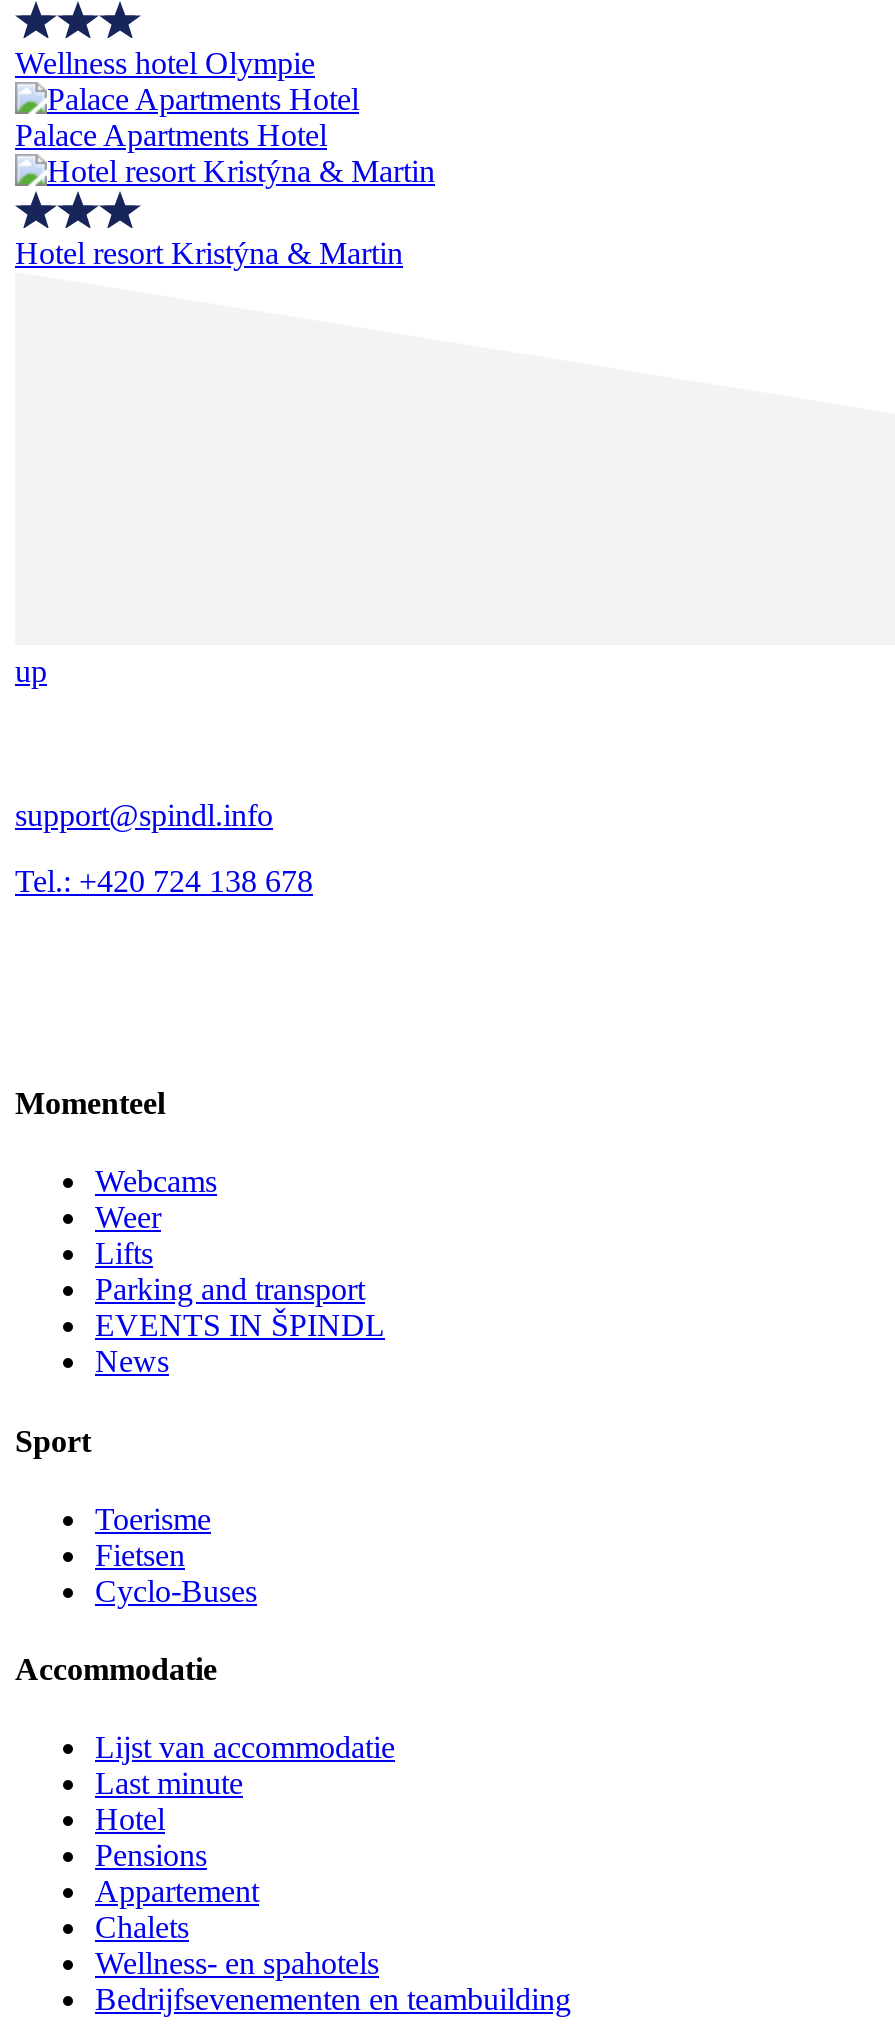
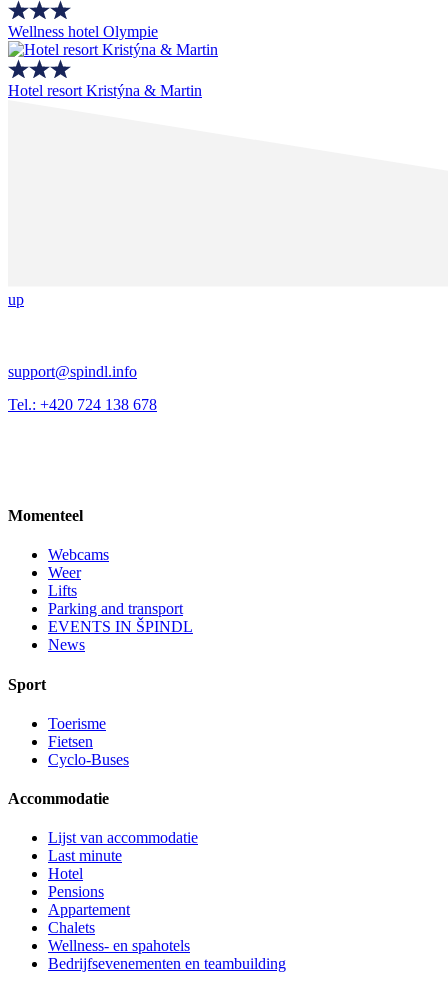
[15,117,327,151] Palace Apartments Hotel -> none

